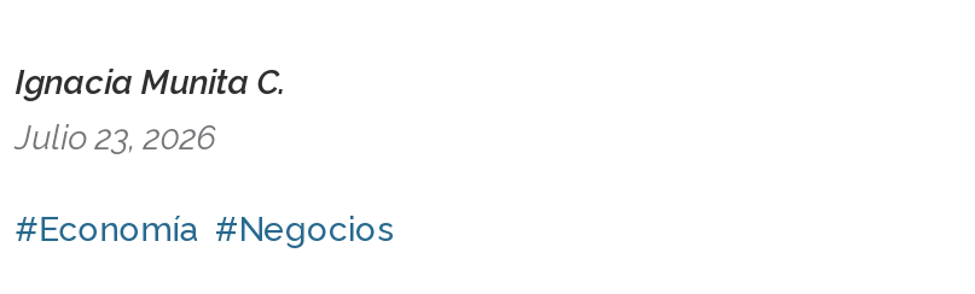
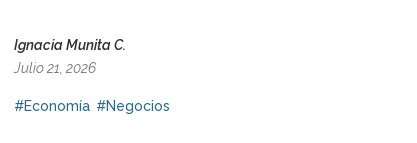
[15,118,216,156] Julio 23, 2026 -> [14,60,96,76] Julio 21, 2026

